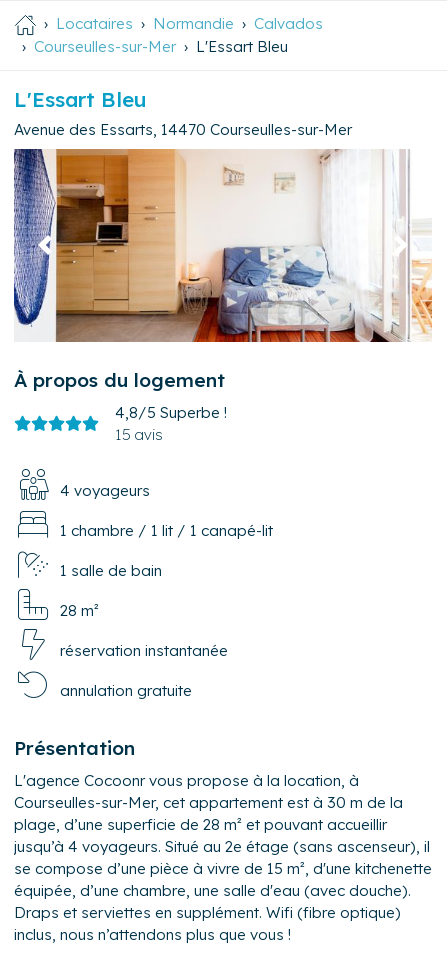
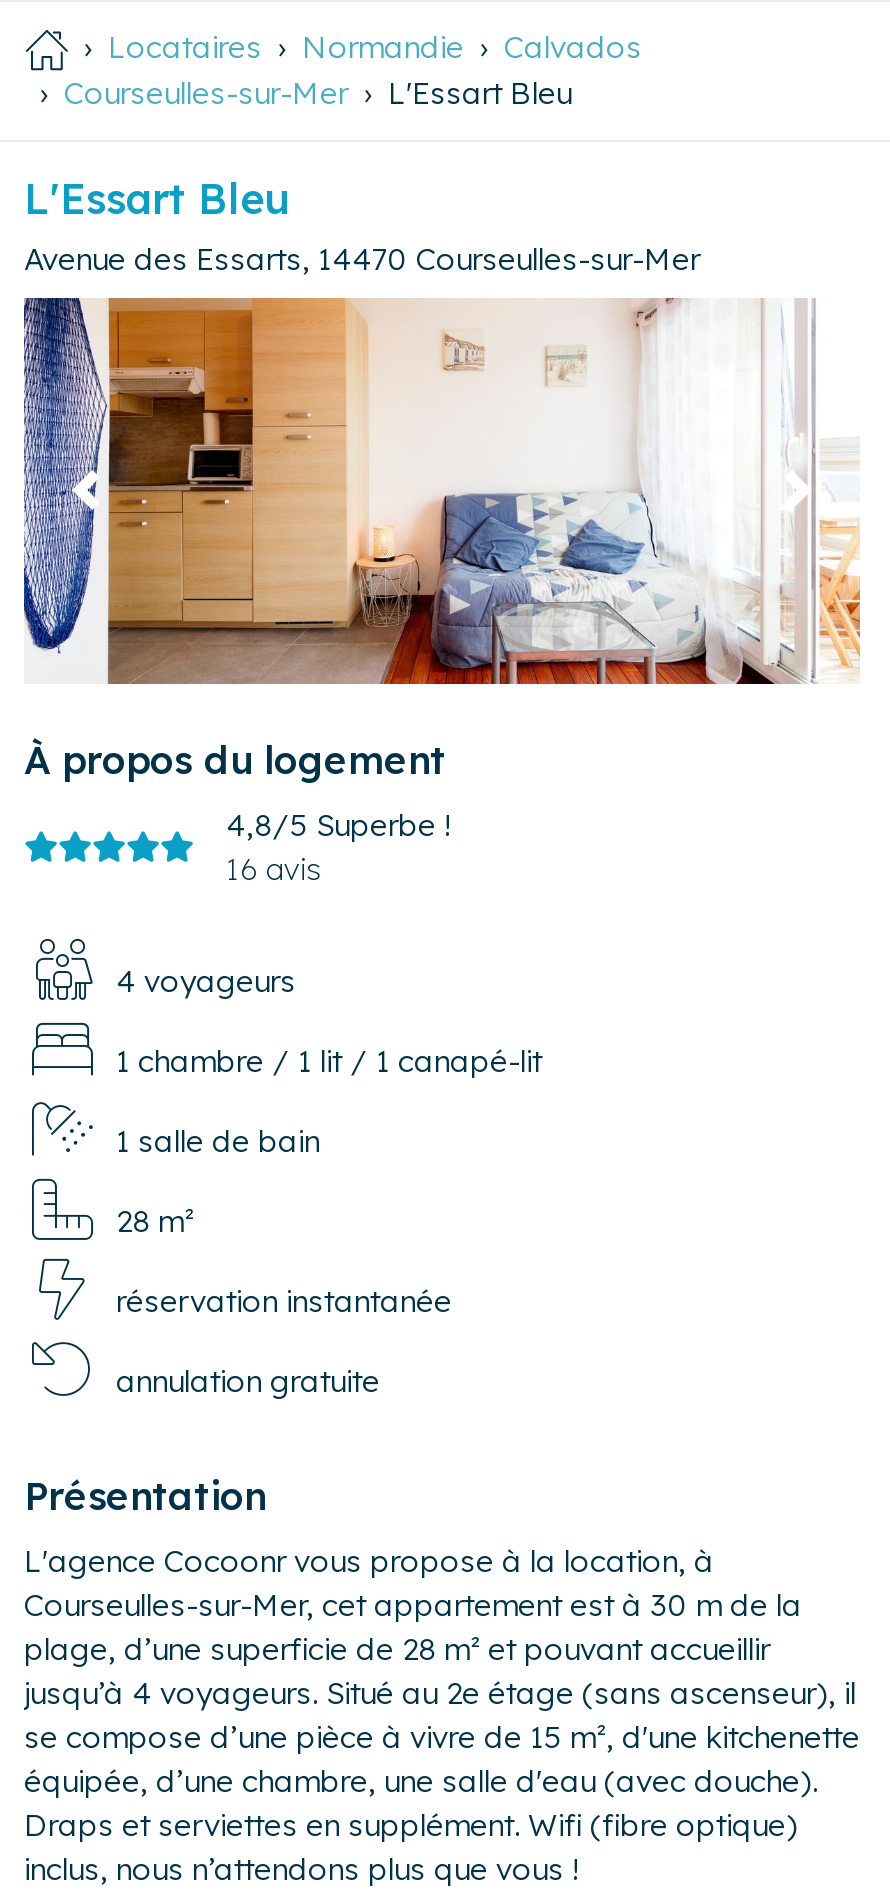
[115,425,163,444] 15 avis -> [226,850,322,888] 16 avis

